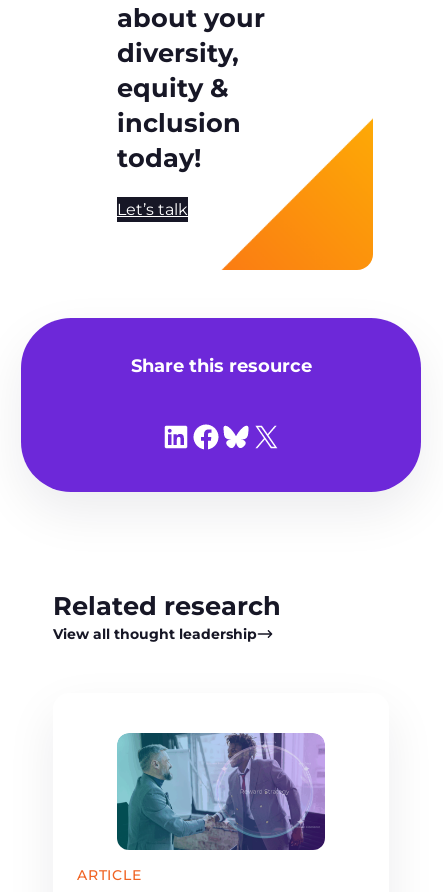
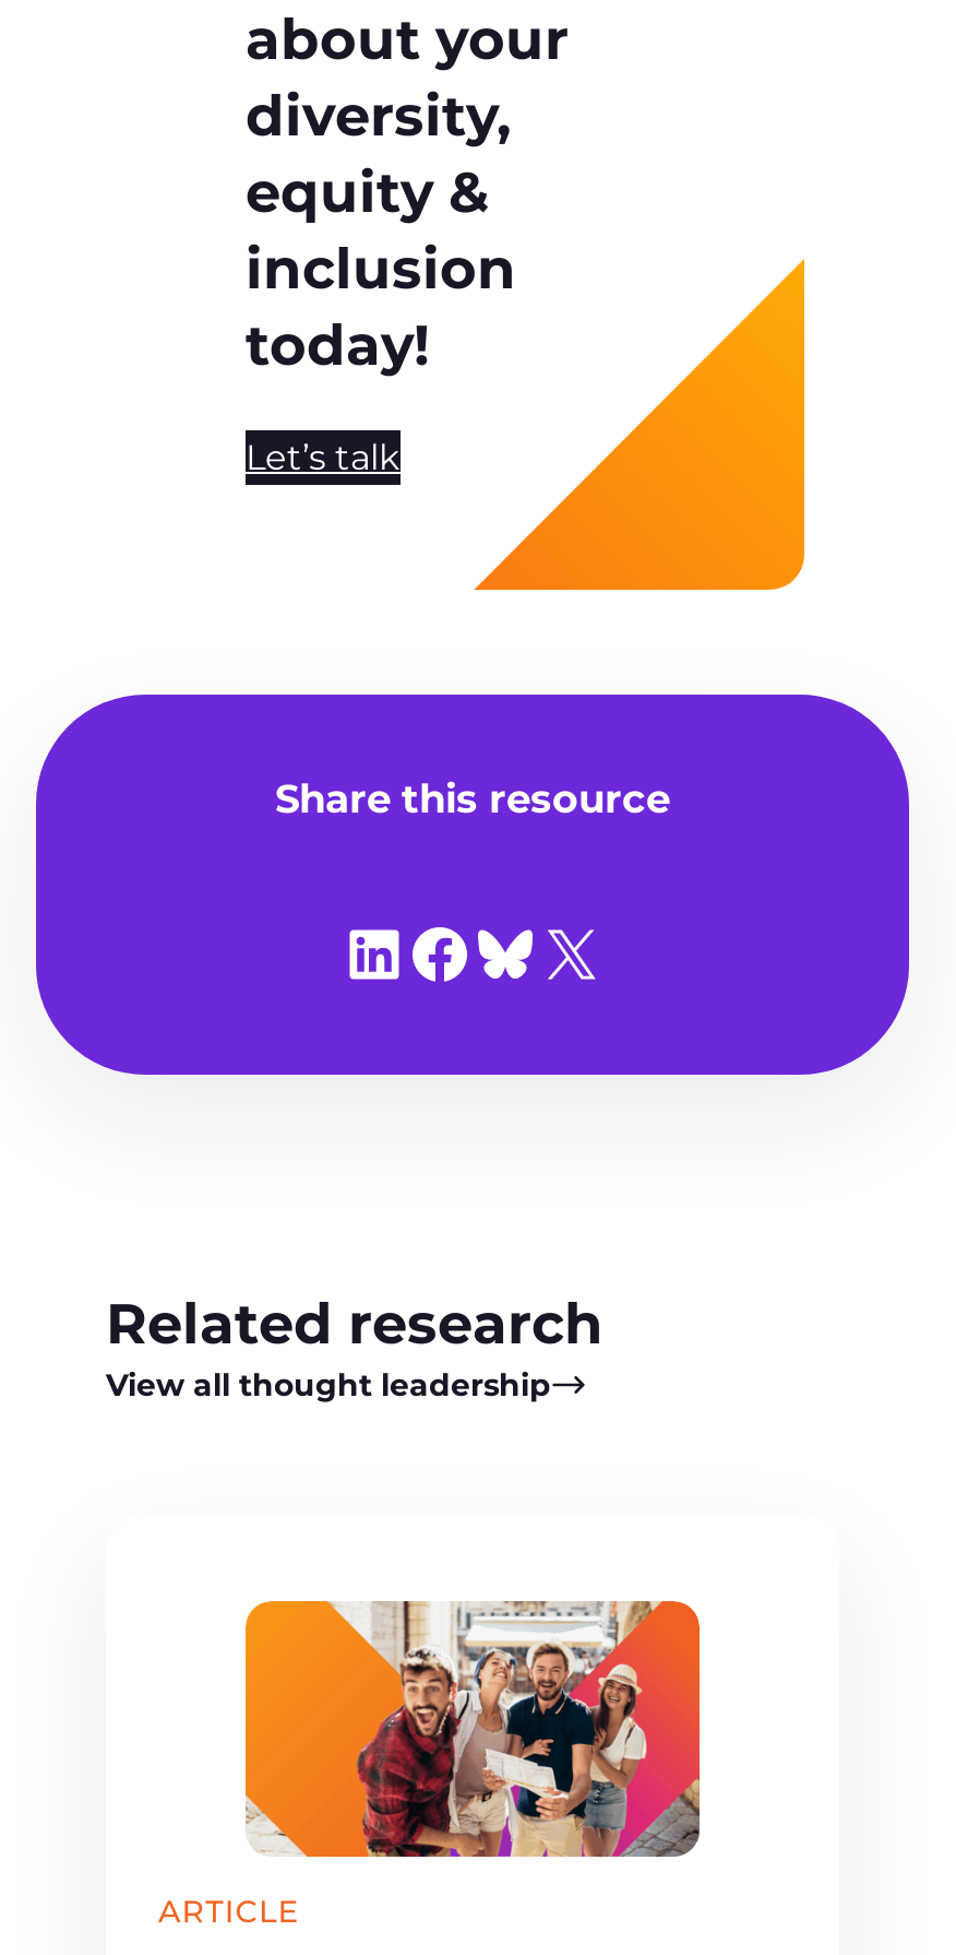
[116,732,326,851] [image] -> [243,1599,702,1859] [image]

